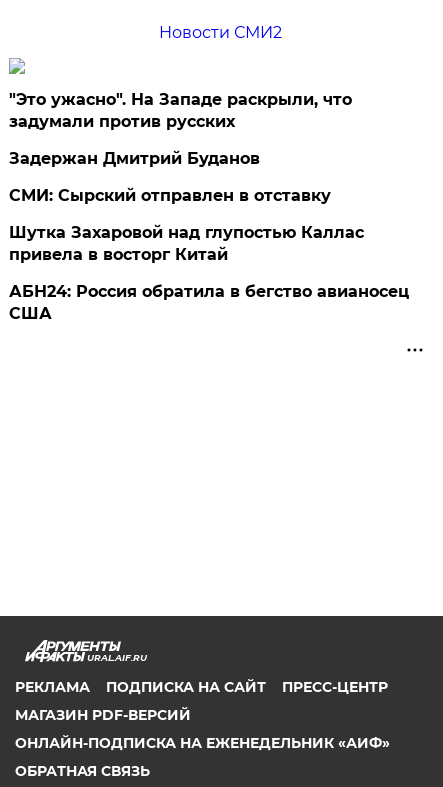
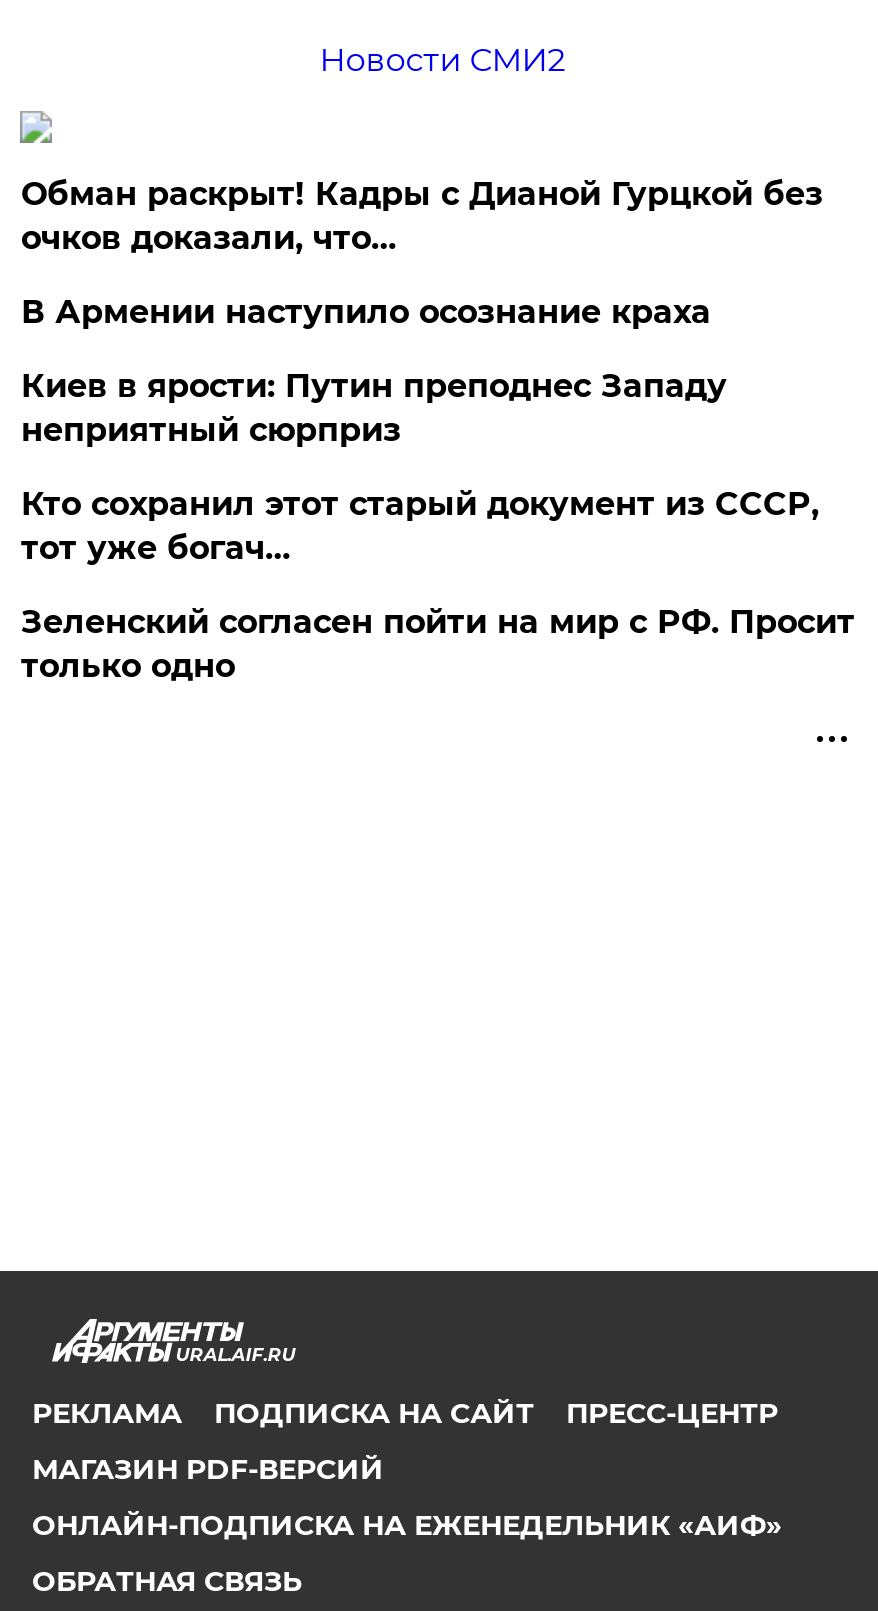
[9,90,352,131] "Это ужасно". На Западе раскрыли, что | задумали против русских -> [21,175,823,257] Обман раскрыт! Кадры с Дианой Гурцкой без | очков доказали, что…
[9,149,260,168] Задержан Дмитрий Буданов -> [21,293,711,331] В Армении наступило осознание краха
[9,186,331,205] СМИ: Сырский отправлен в отставку -> [21,367,727,449] Киев в ярости: Путин преподнес Западу | неприятный сюрприз
[9,223,364,264] Шутка Захаровой над глупостью Каллас | привела в восторг Китай -> [21,485,819,567] Кто сохранил этот старый документ из СССР, | тот уже богач…
[9,282,409,323] АБН24: Россия обратила в бегство авианосец | США -> [21,603,855,685] Зеленский согласен пойти на мир с РФ. Просит | только одно

